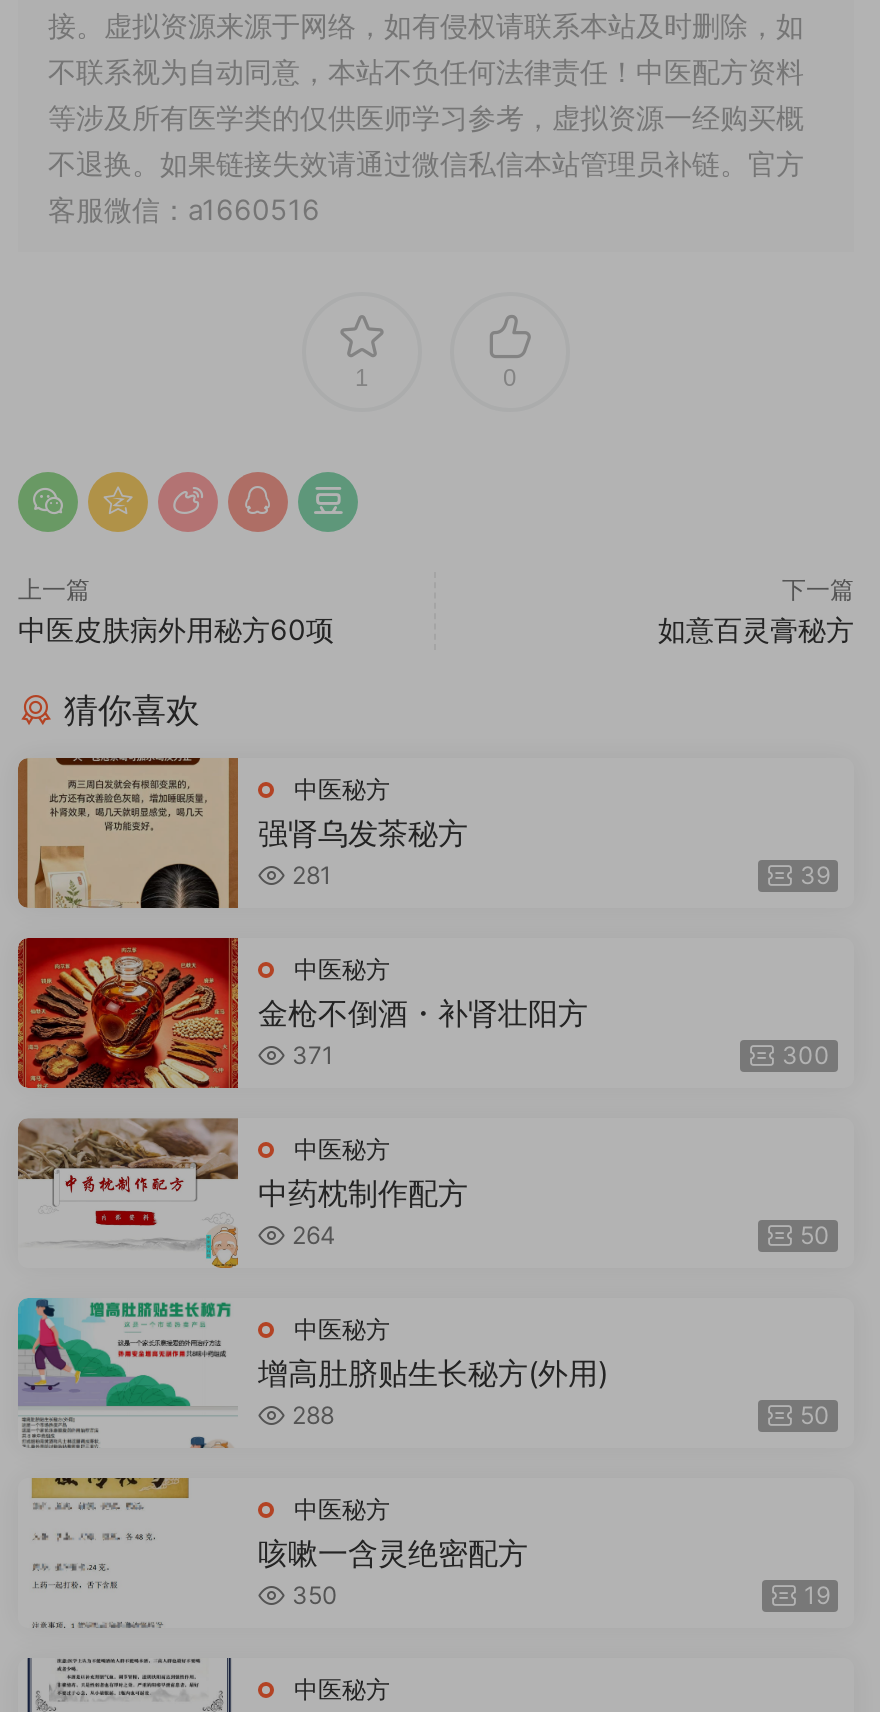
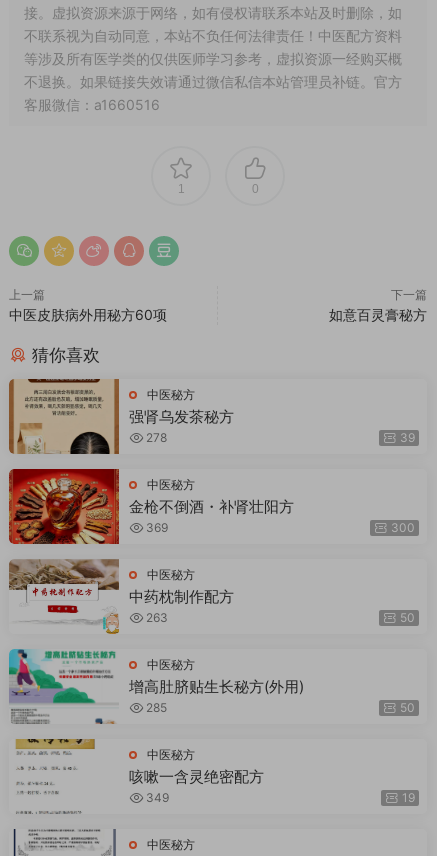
[286,860,332,890] 281 -> [143,430,167,445] 278
[286,1040,334,1070] 371 -> [143,520,168,535] 369
[286,1220,336,1250] 264 -> [143,610,168,625] 263
[286,1400,334,1430] 288 -> [143,700,167,715] 285
[286,1580,338,1610] 350 -> [143,790,169,805] 349

